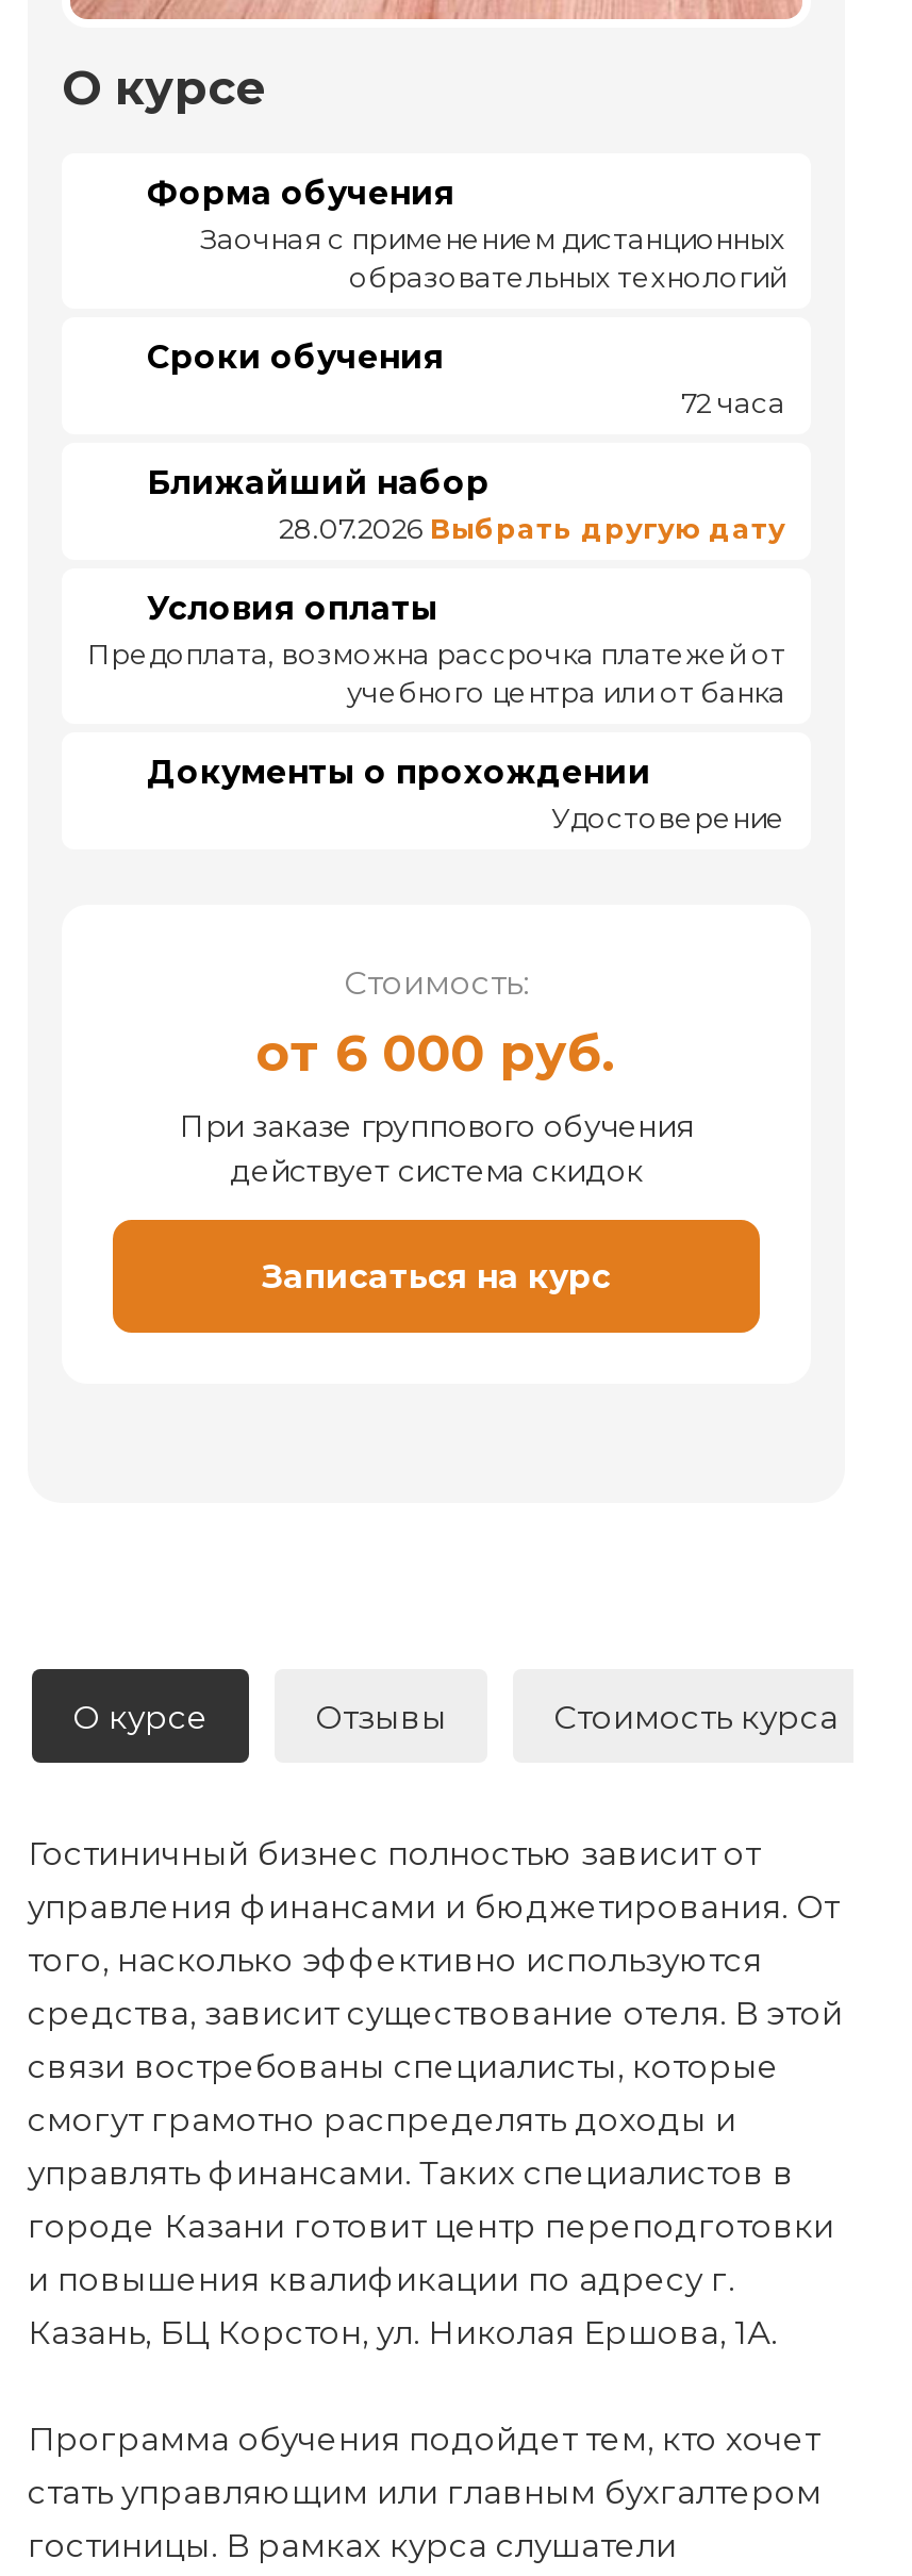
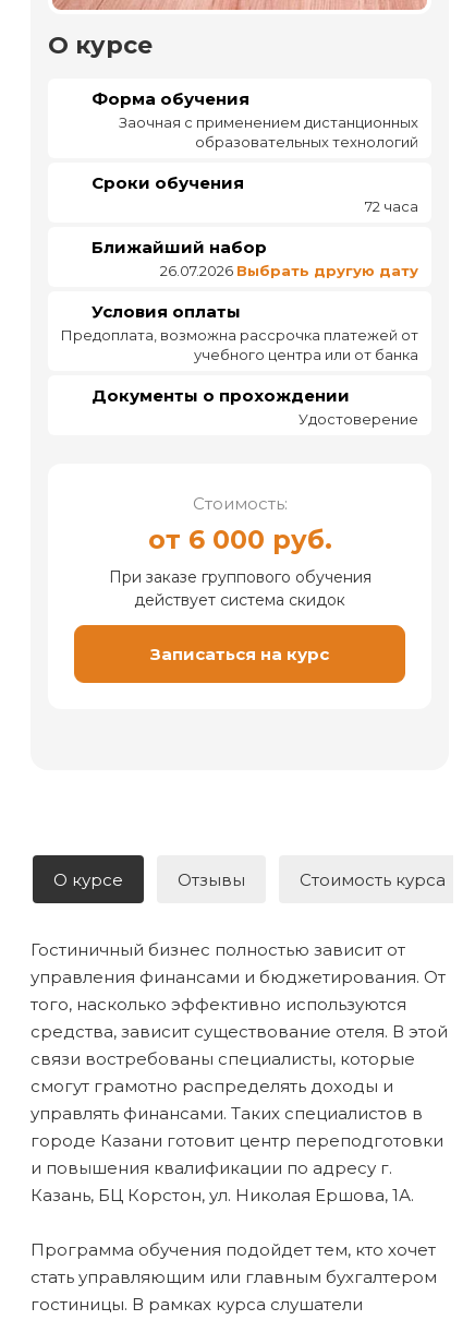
[279,512,785,546] 28.07.2026 Выбрать другую дату -> [160,262,418,280] 26.07.2026 Выбрать другую дату

